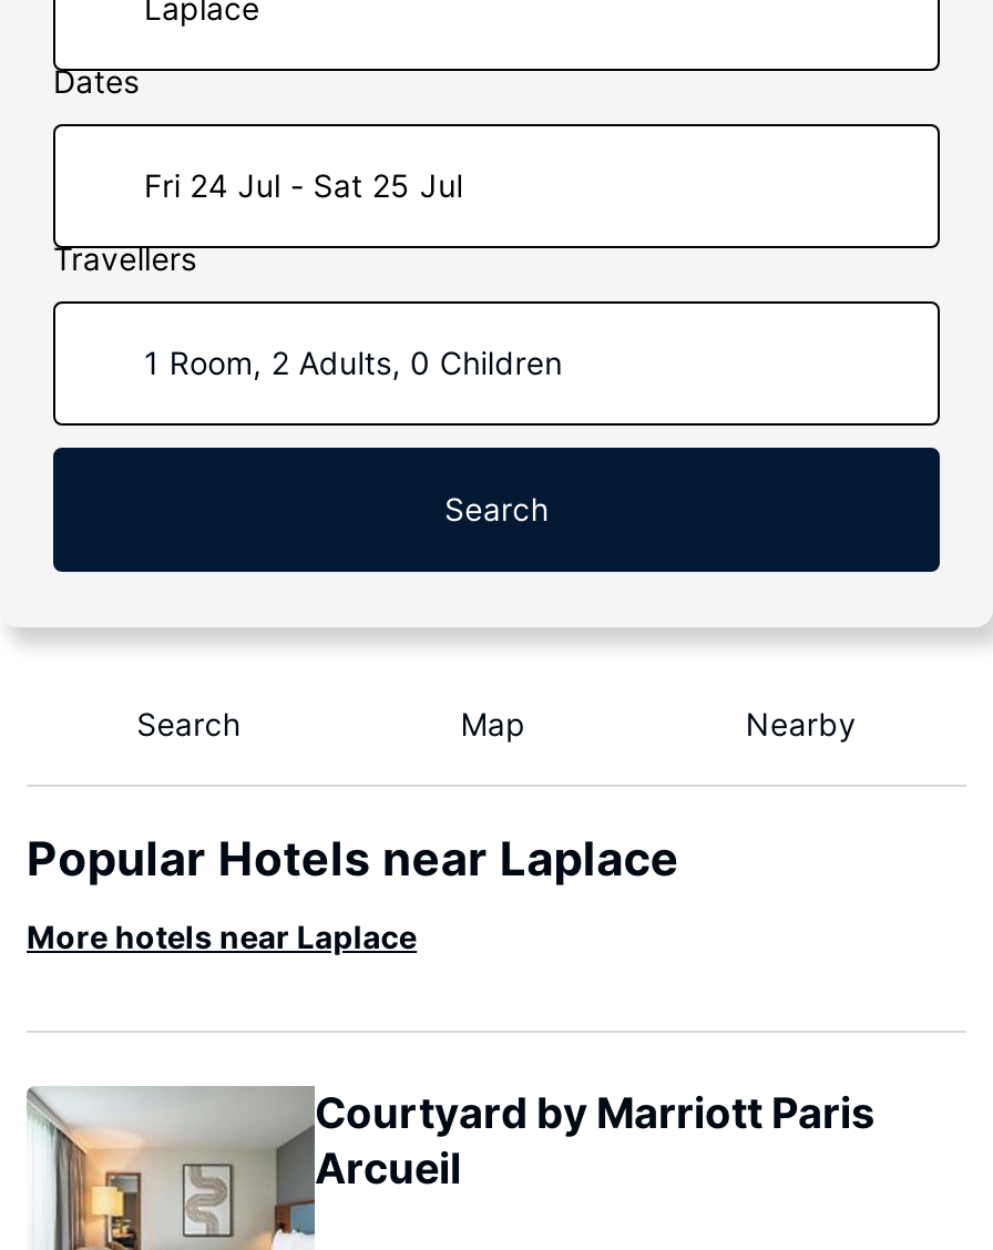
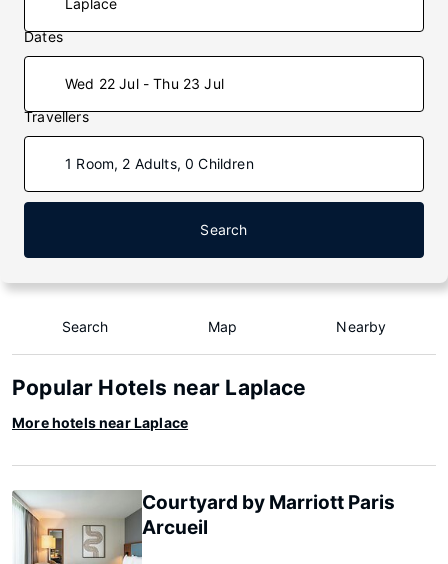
[144,166,463,204] Fri 24 Jul - Sat 25 Jul -> [65,75,224,92] Wed 22 Jul - Thu 23 Jul

